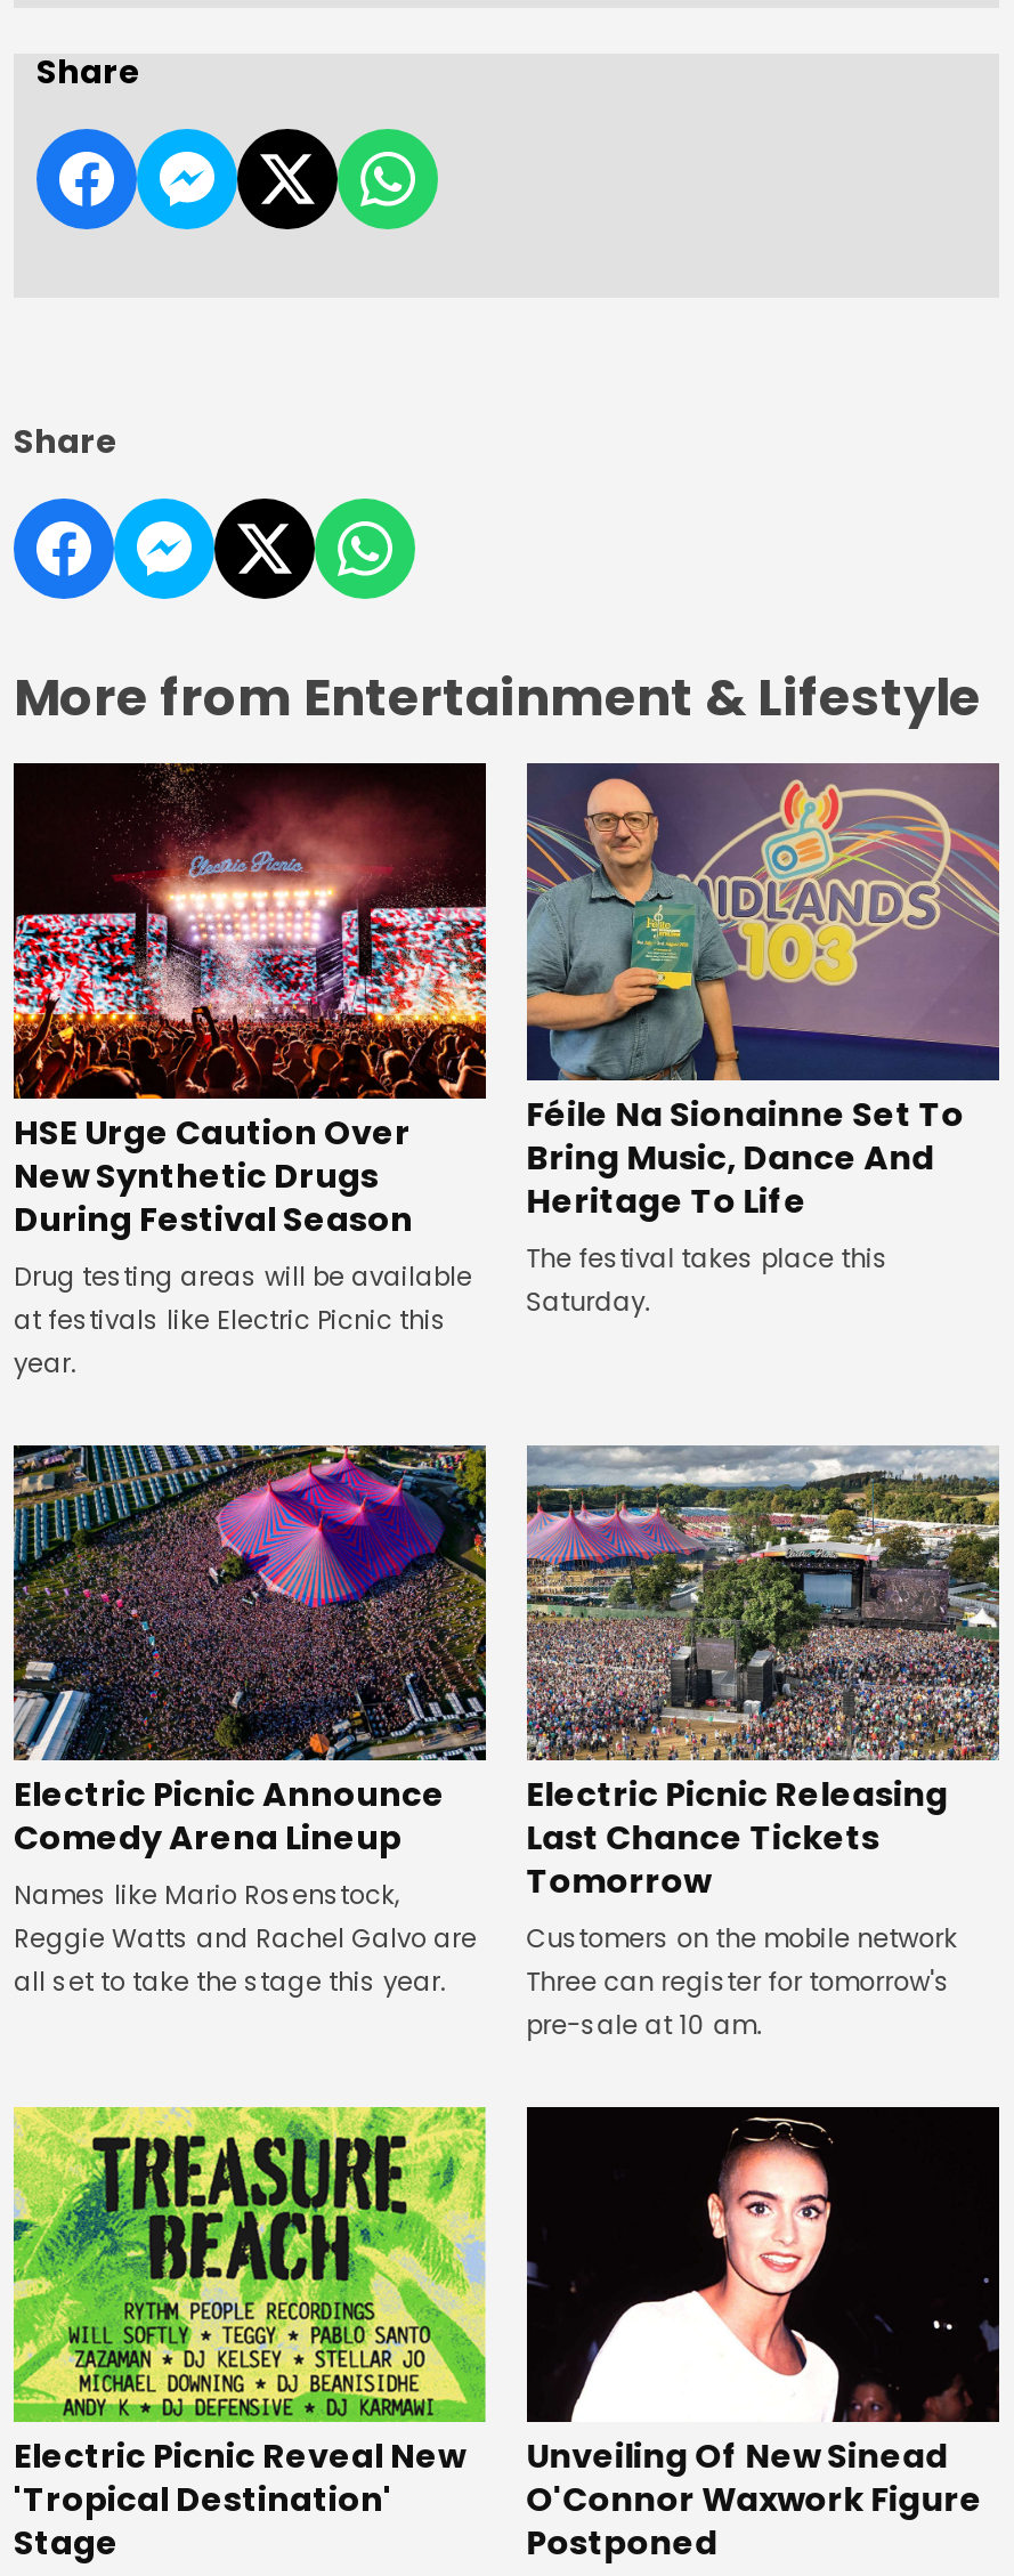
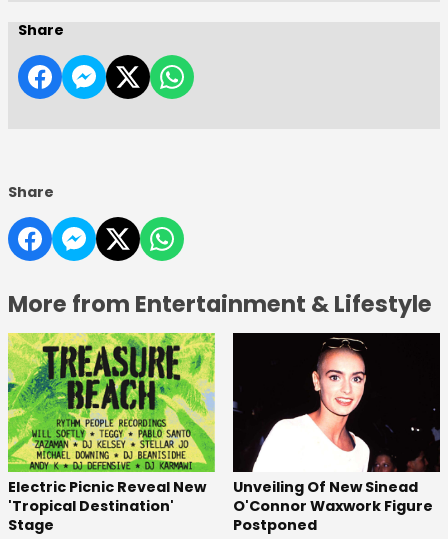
[11,761,488,1381] [image] | HSE Urge Caution Over | New Synthetic Drugs | During Festival Season | Drug testing areas will be available | at festivals like Electric Picnic this | year. -> none
[525,763,1001,1319] [image] | Féile Na Sionainne Set To | Bring Music, Dance And | Heritage To Life | The festival takes place this | Saturday. -> none
[11,1443,488,2000] [image] | Electric Picnic Announce | Comedy Arena Lineup | Names like Mario Rosenstock, | Reggie Watts and Rachel Galvo are | all set to take the stage this year. -> none
[525,1443,1001,2043] [image] | Electric Picnic Releasing | Last Chance Tickets | Tomorrow | Customers on the mobile network | Three can register for tomorrow's | pre-sale at 10 am. -> none

